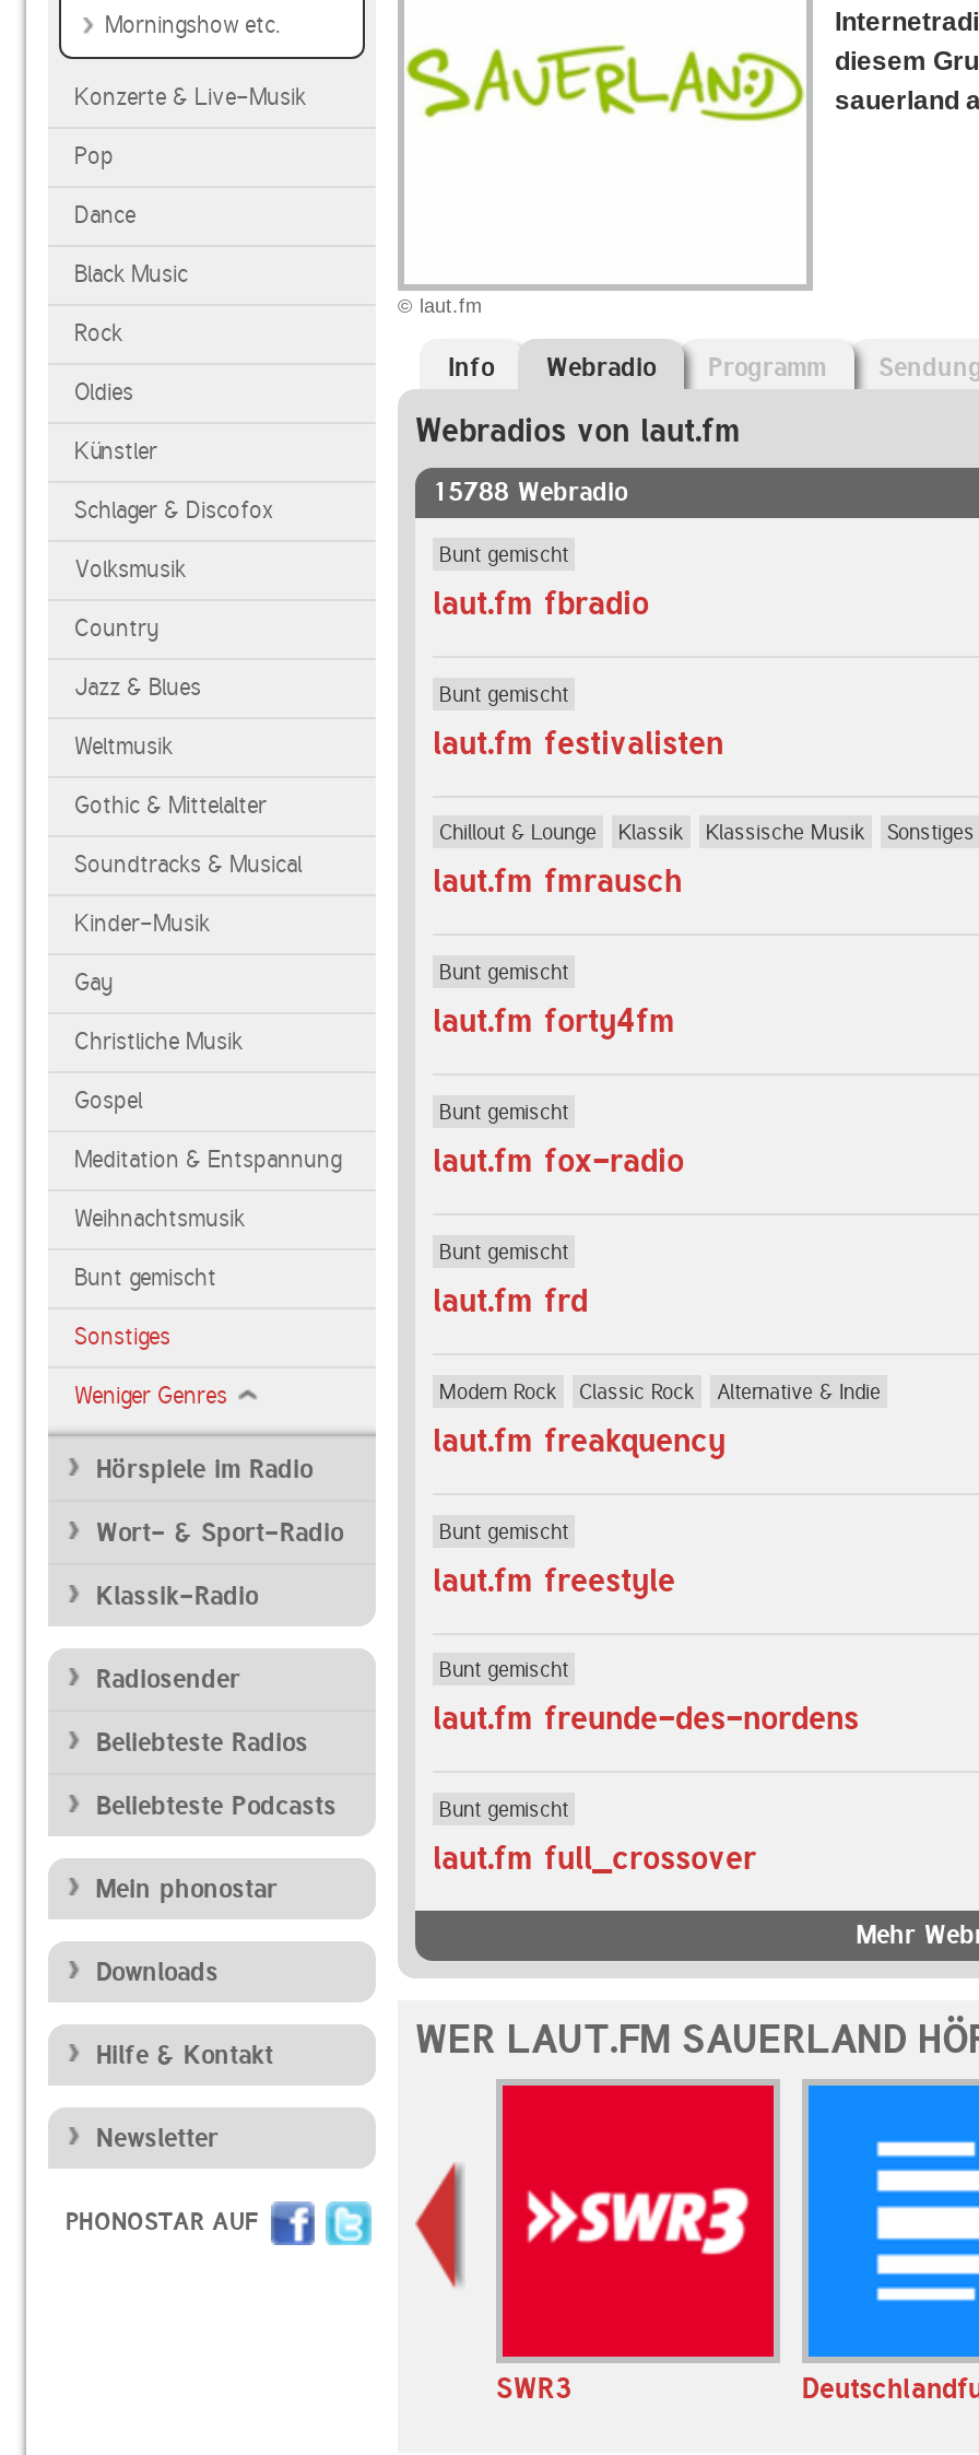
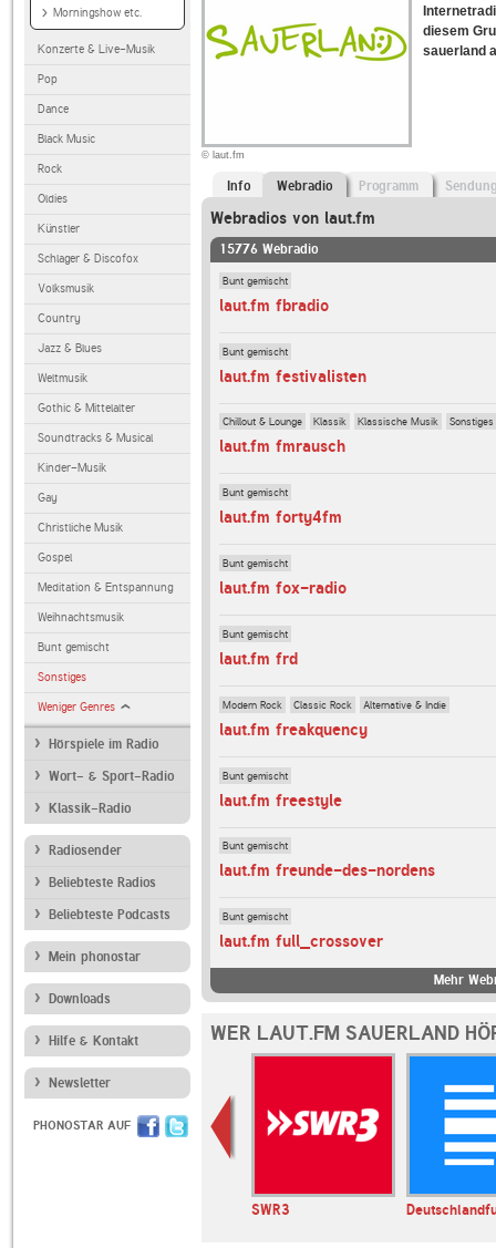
[433,477,627,507] 15788 Webradio -> [219,241,318,257] 15776 Webradio

